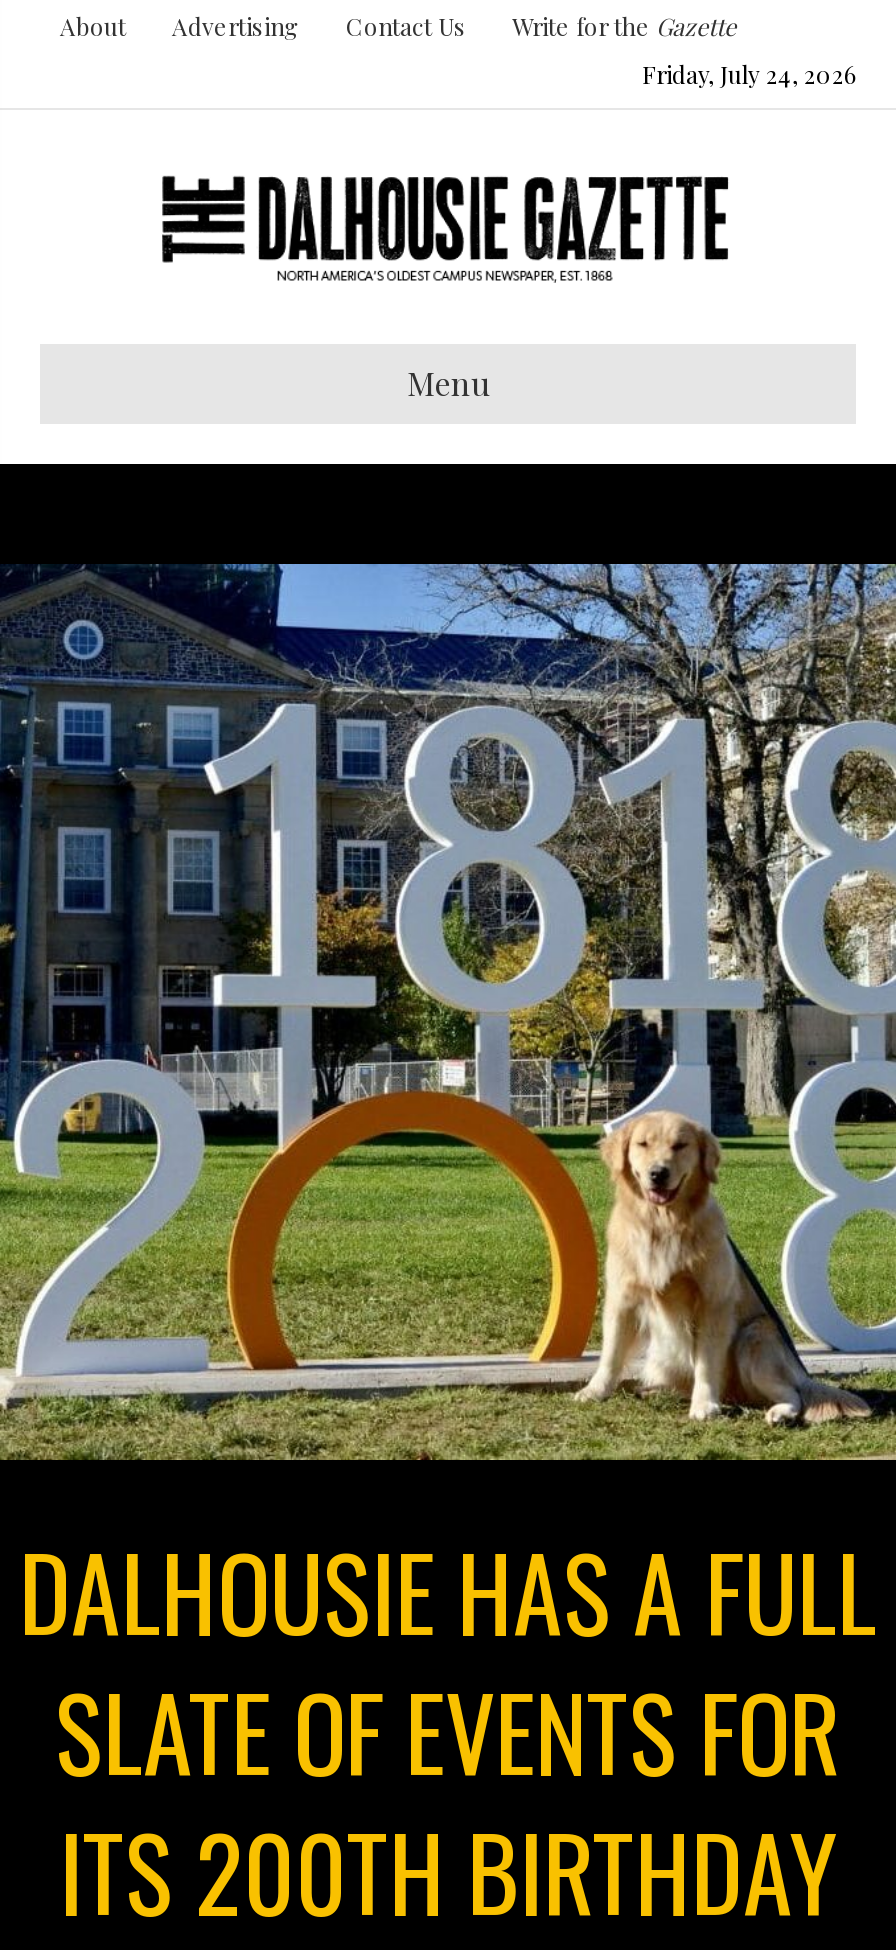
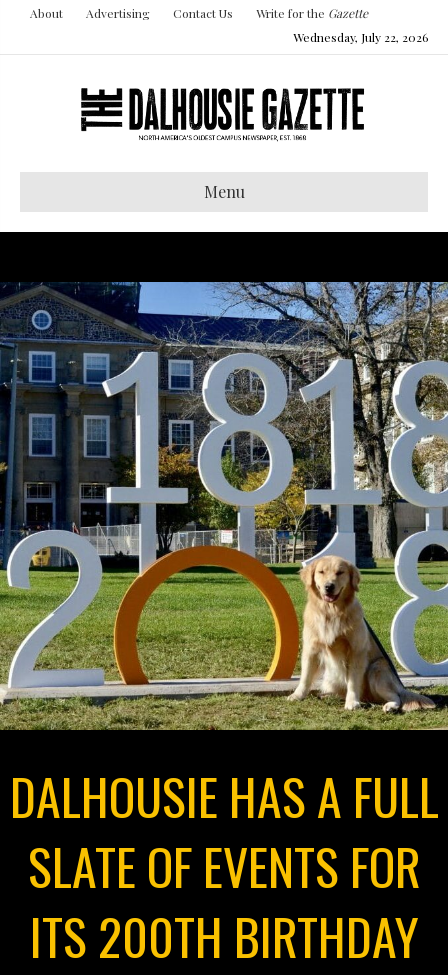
[642,58,856,90] Friday, July 24, 2026 -> [293,29,428,45] Wednesday, July 22, 2026

